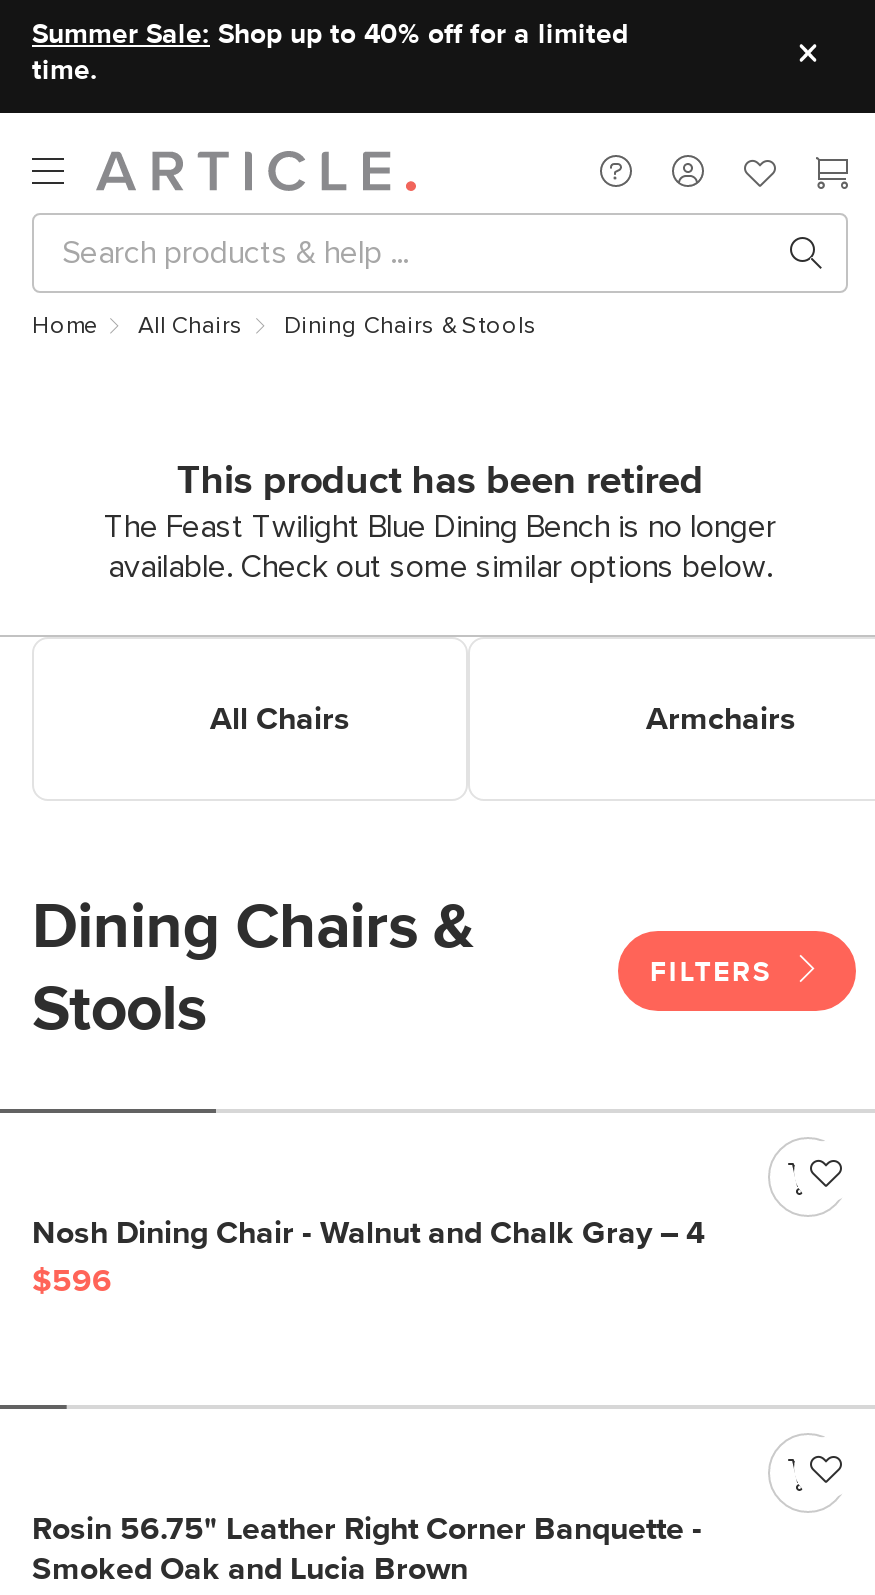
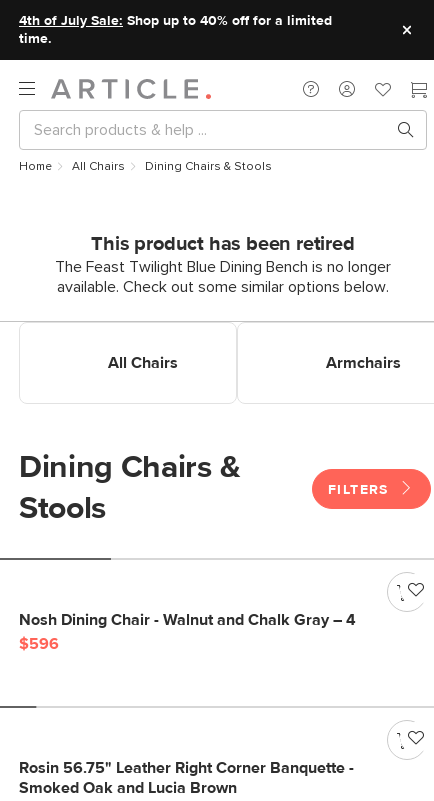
[32,21,628,49] Summer Sale: Shop up to 40% off for a limited -> [19,14,332,28] 4th of July Sale: Shop up to 40% off for a limited

